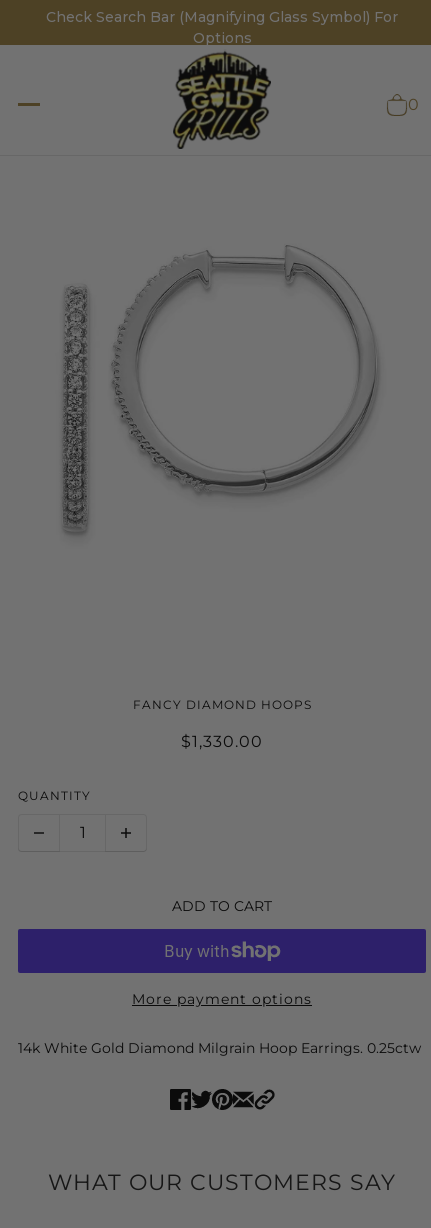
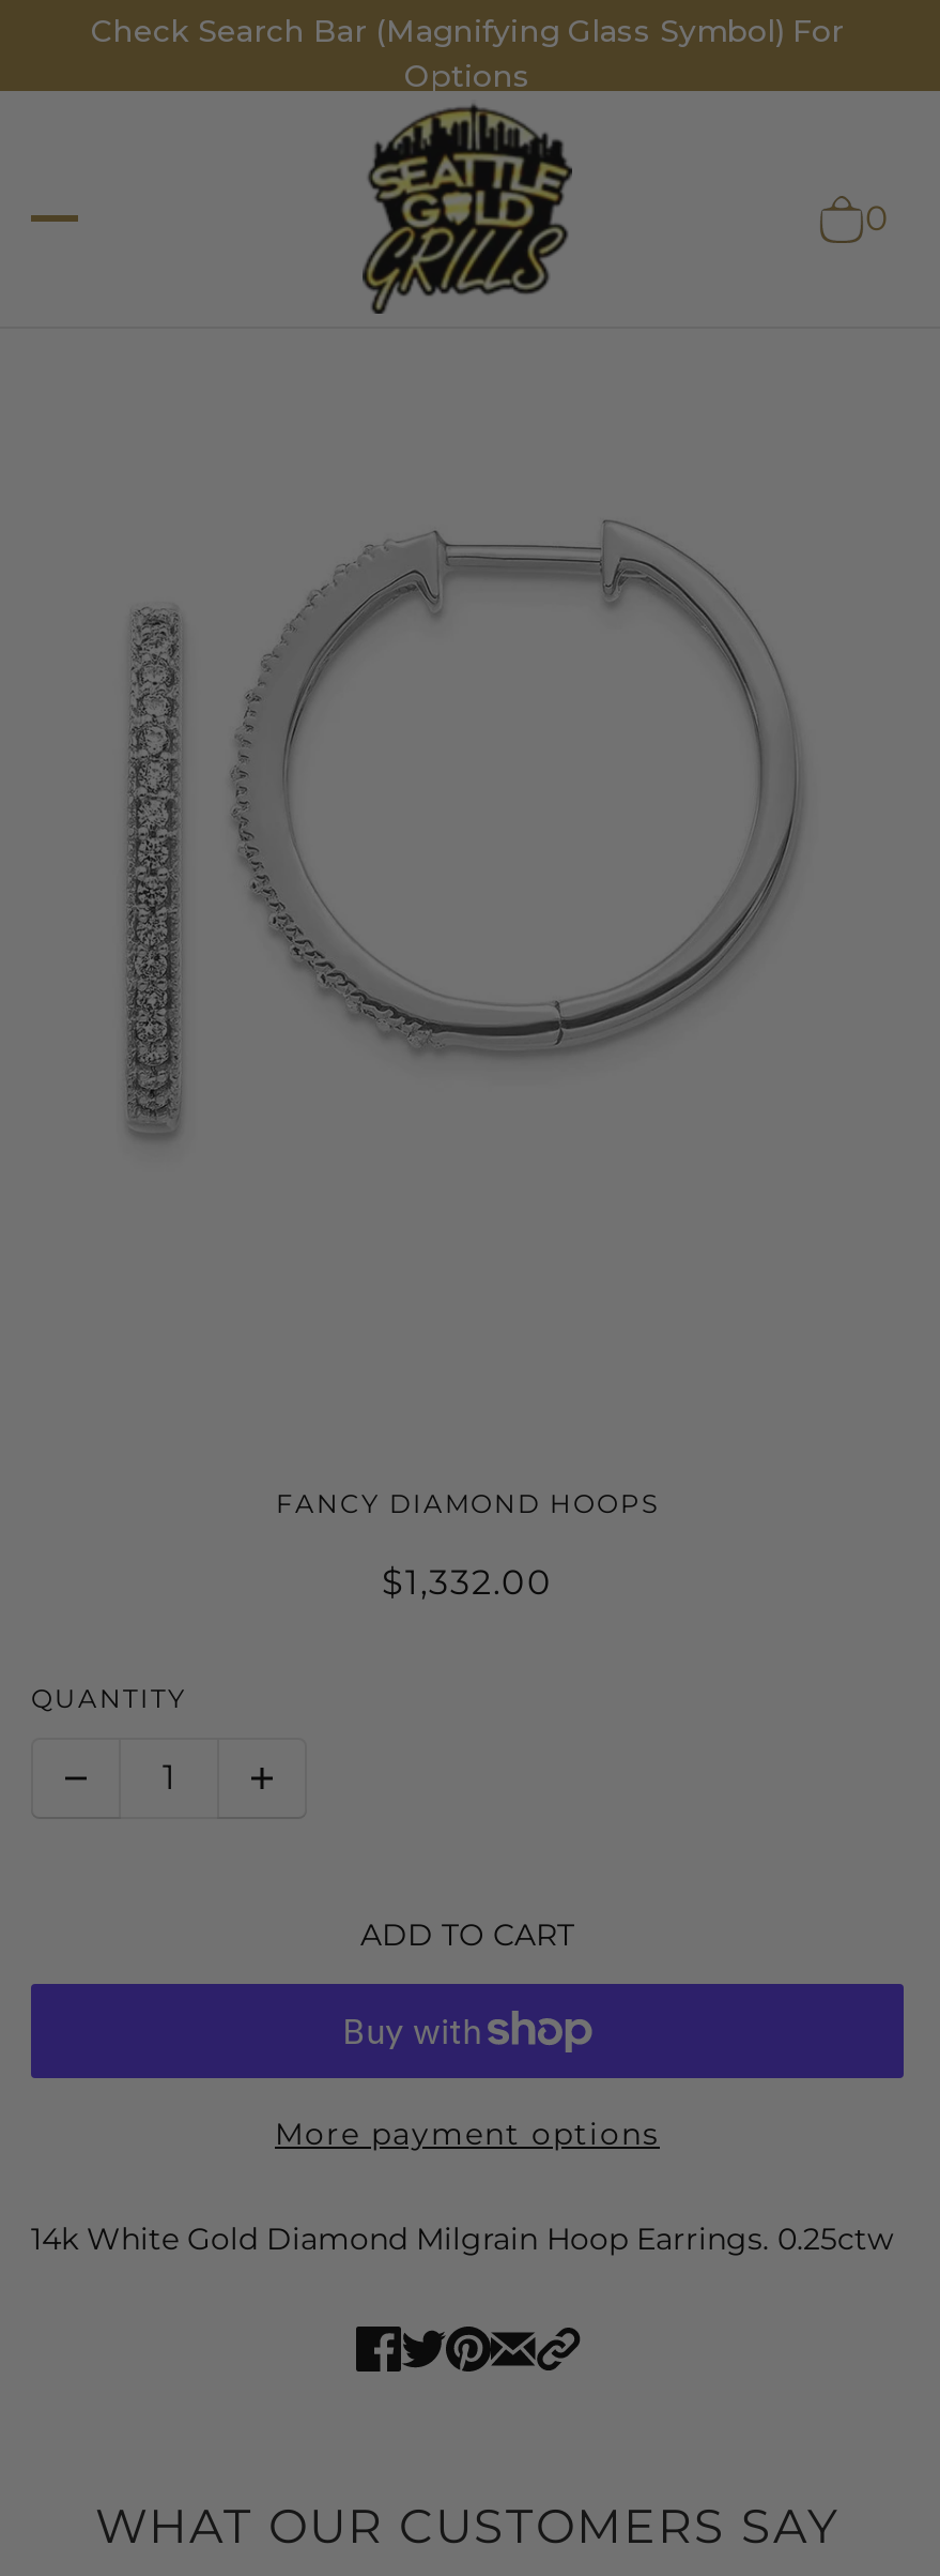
[181,732,263,751] $1,330.00 -> [382,1562,553,1603] $1,332.00

